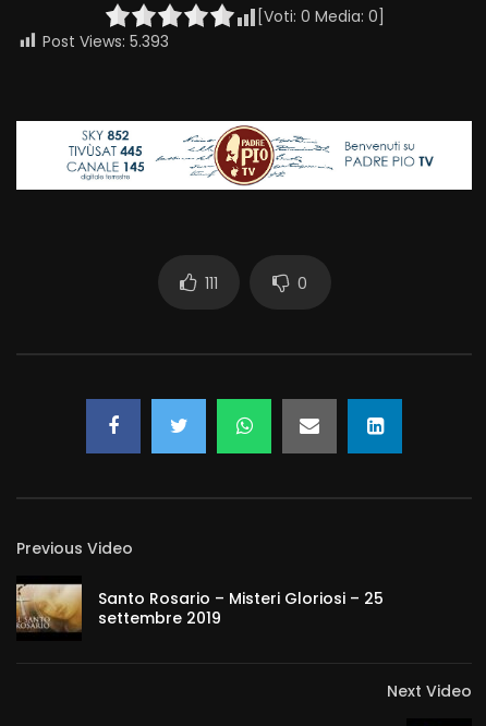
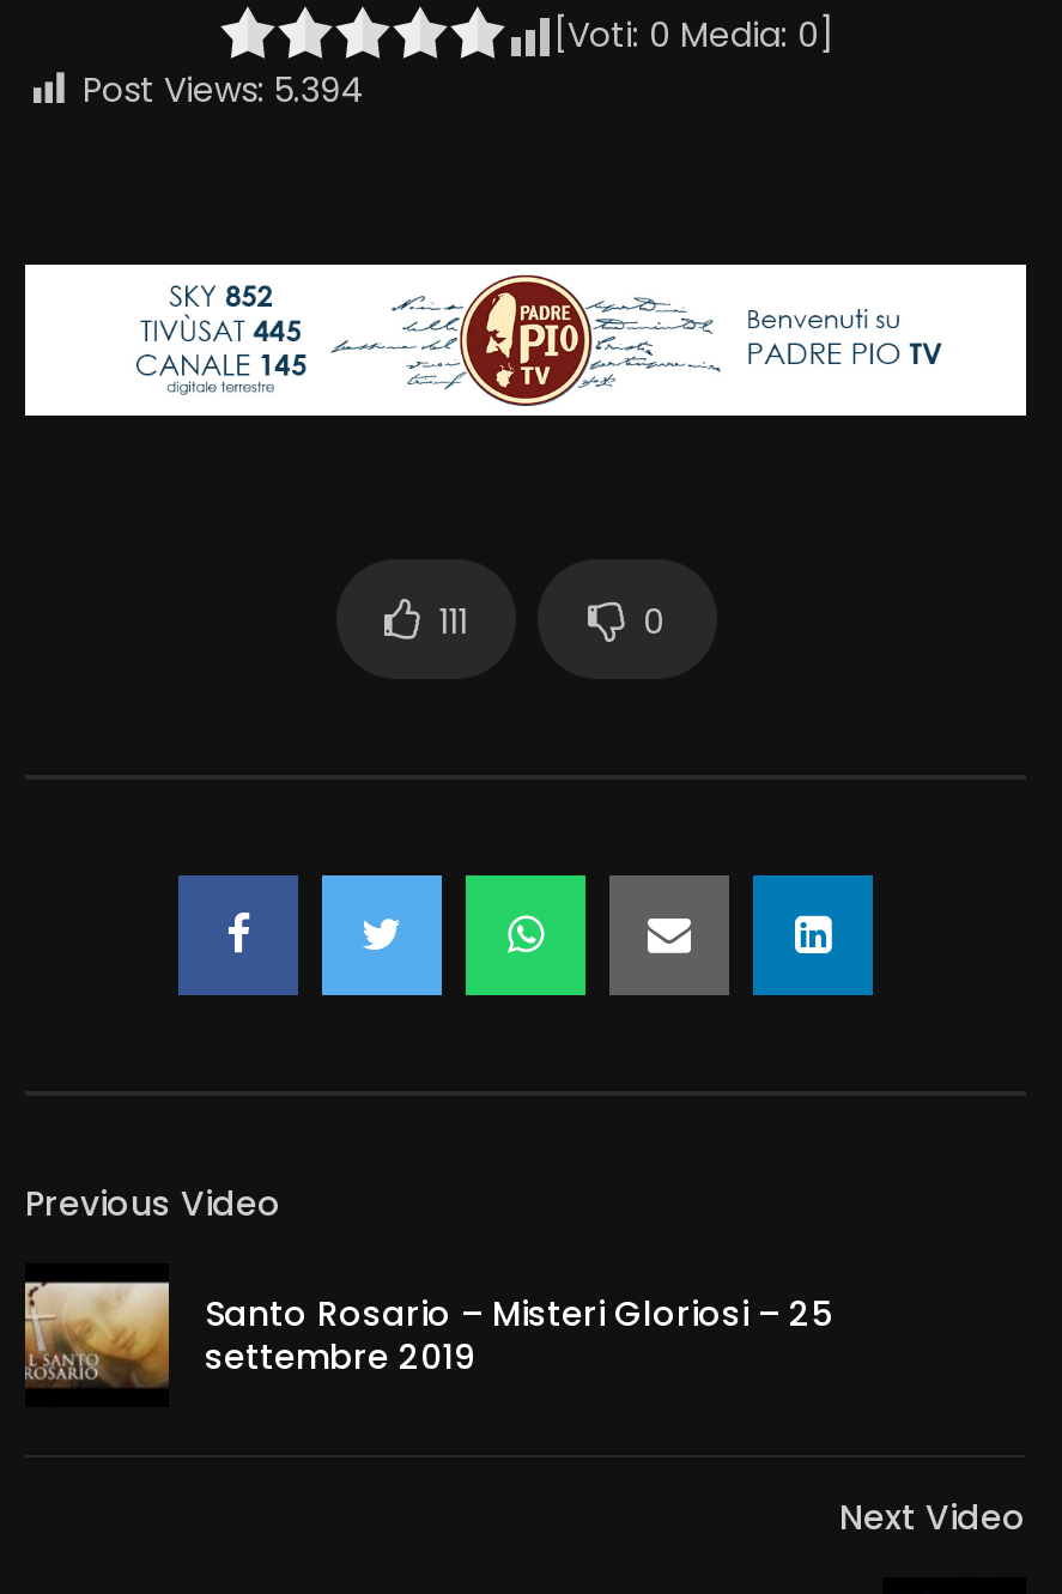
[42,30,169,52] Post Views: 5.393 -> [83,66,365,114] Post Views: 5.394

